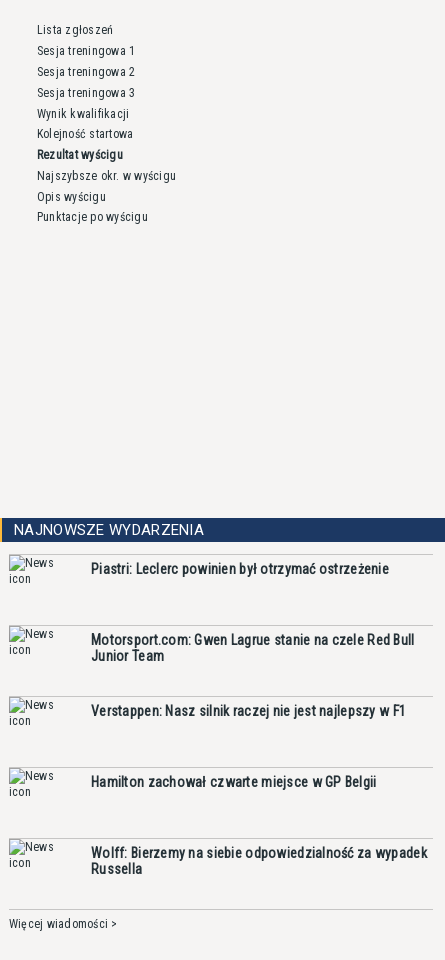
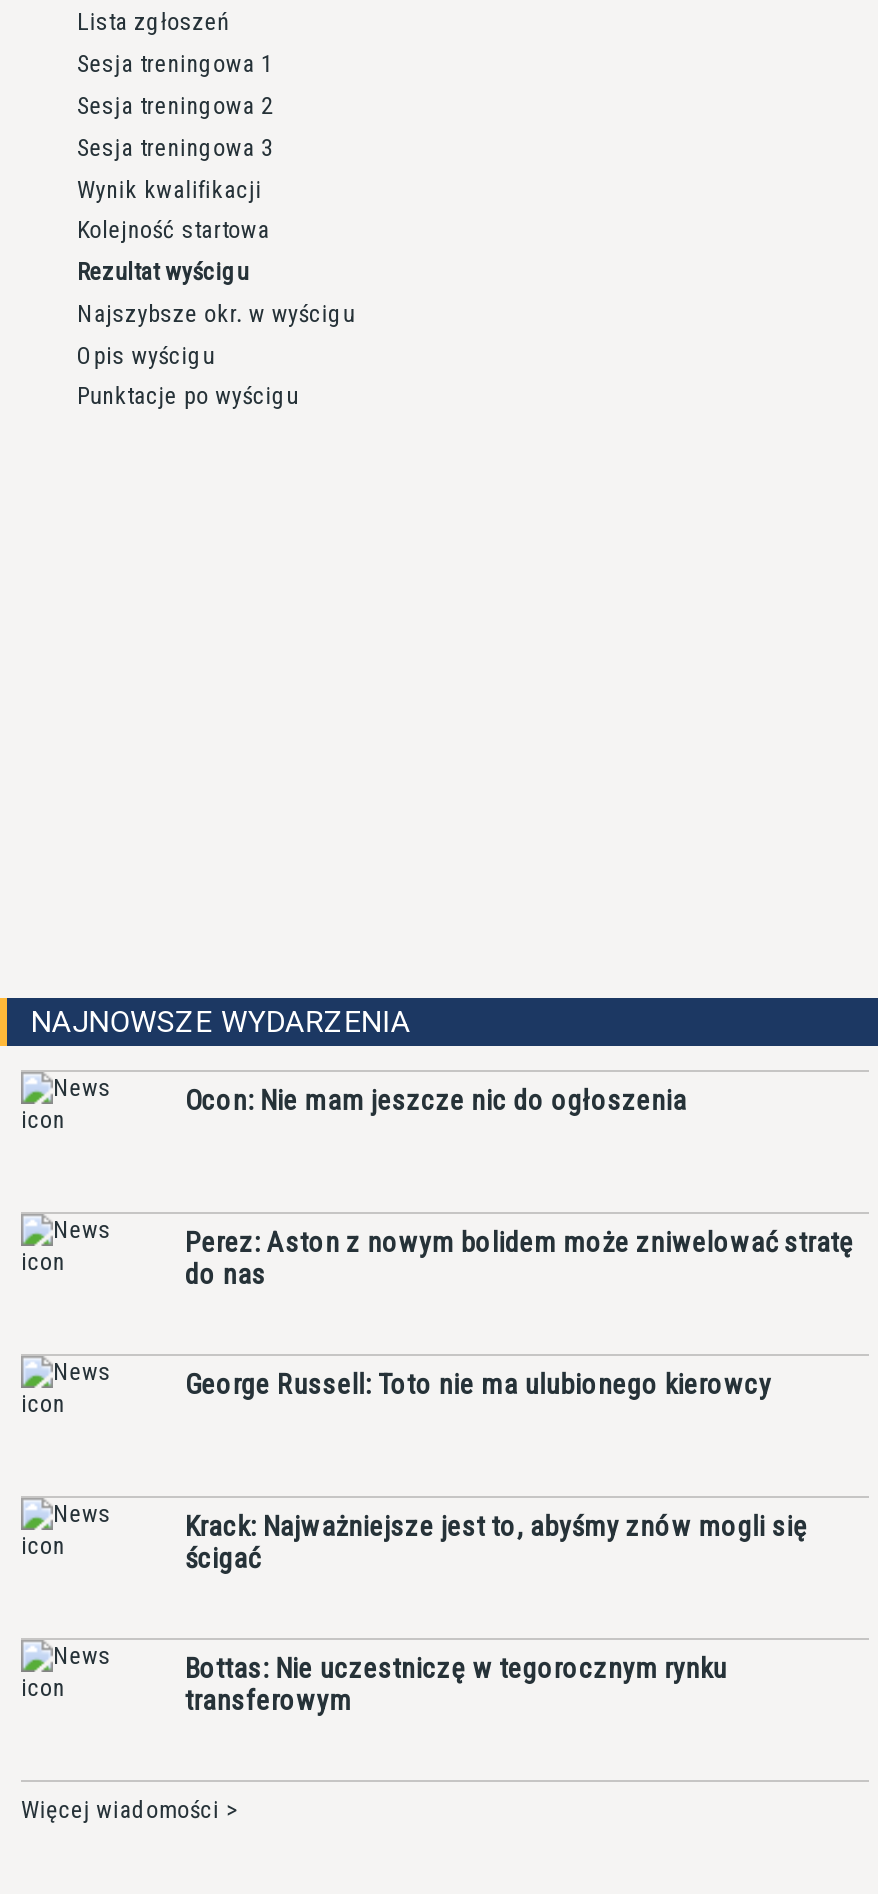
[91,561,389,577] Piastri: Leclerc powinien był otrzymać ostrzeżenie -> [185,1084,687,1116] Ocon: Nie mam jeszcze nic do ogłoszenia
[91,632,415,664] Motorsport.com: Gwen Lagrue stanie na czele Red Bull | Junior Team -> [185,1226,854,1290] Perez: Aston z nowym bolidem może zniwelować stratę | do nas
[91,703,406,719] Verstappen: Nasz silnik raczej nie jest najlepszy w F1 -> [185,1368,771,1400] George Russell: Toto nie ma ulubionego kierowcy
[91,774,377,790] Hamilton zachował czwarte miejsce w GP Belgii -> [185,1510,808,1574] Krack: Najważniejsze jest to, abyśmy znów mogli się | ścigać
[91,845,427,877] Wolff: Bierzemy na siebie odpowiedzialność za wypadek | Russella -> [185,1652,727,1716] Bottas: Nie uczestniczę w tegorocznym rynku | transferowym

